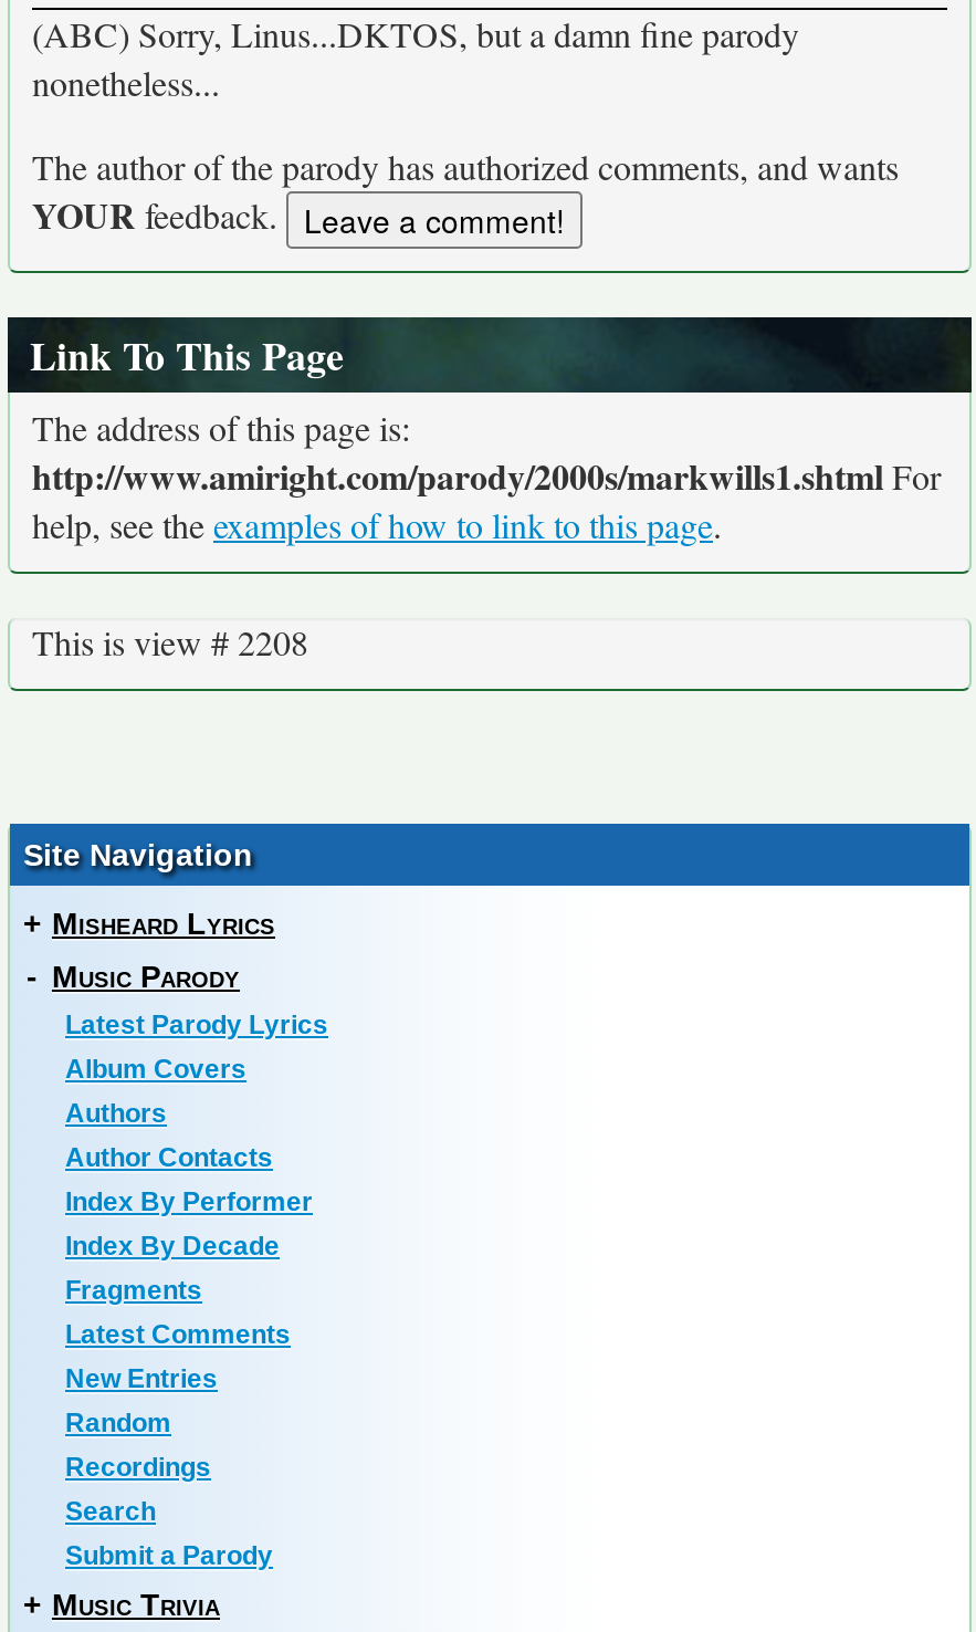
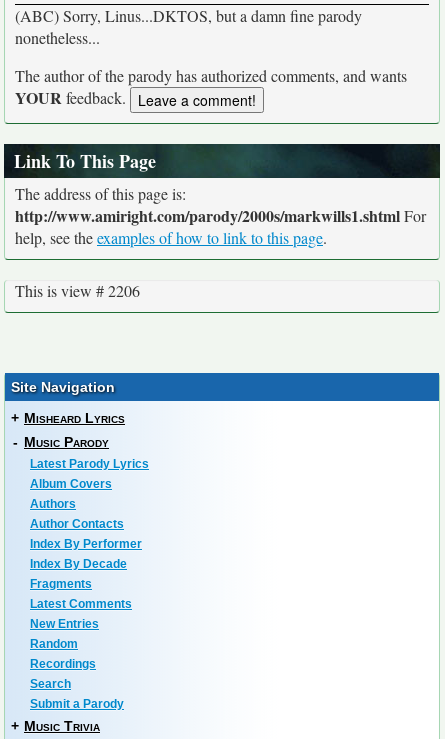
[32,619,308,665] This is view # 2208 -> [15,280,140,301] This is view # 2206

